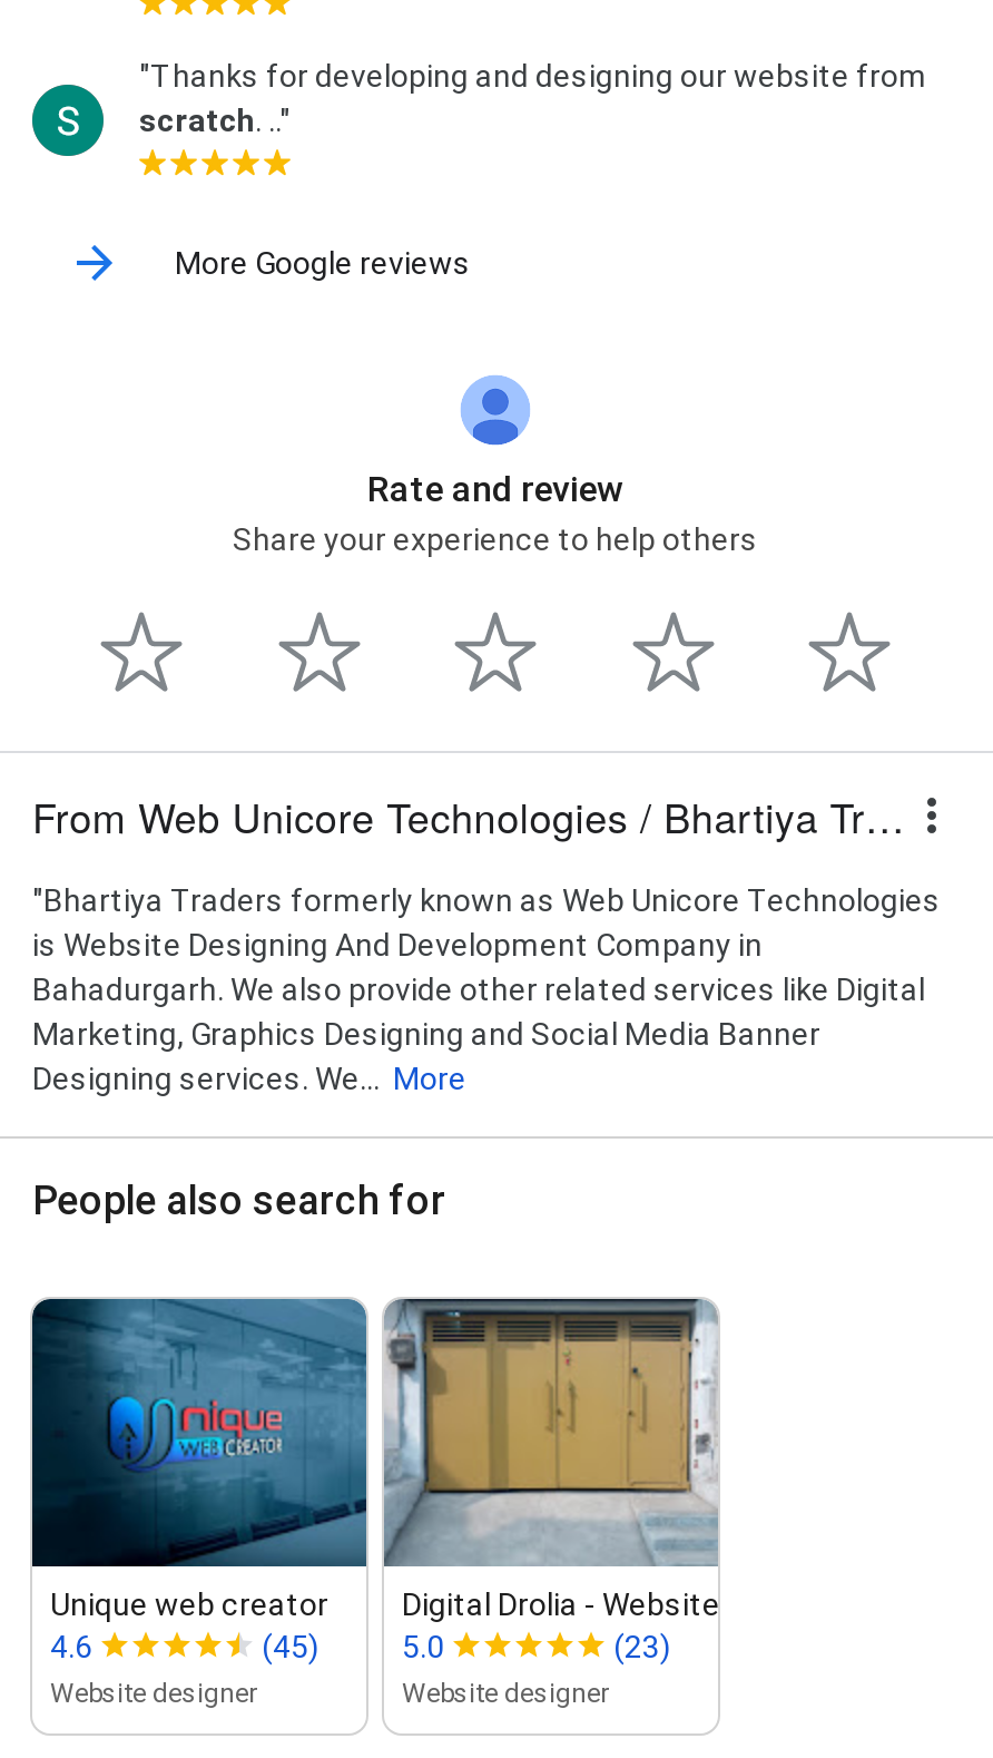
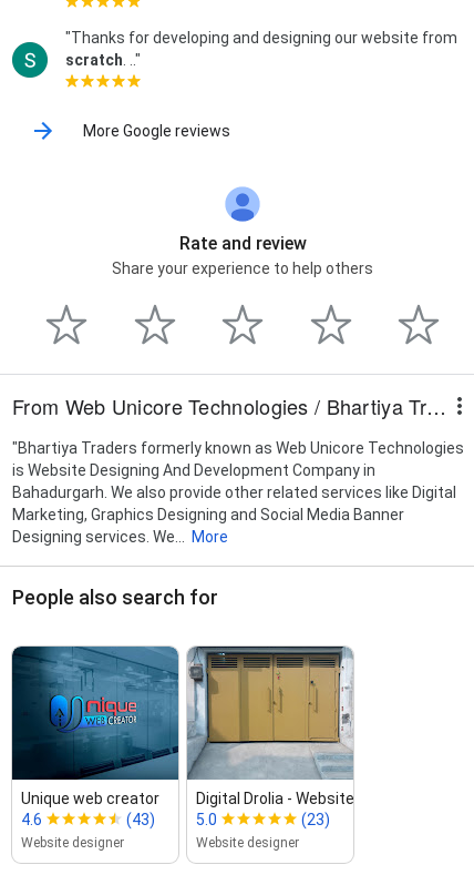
[262,1628,319,1664] (45) -> [126,810,155,828] (43)

